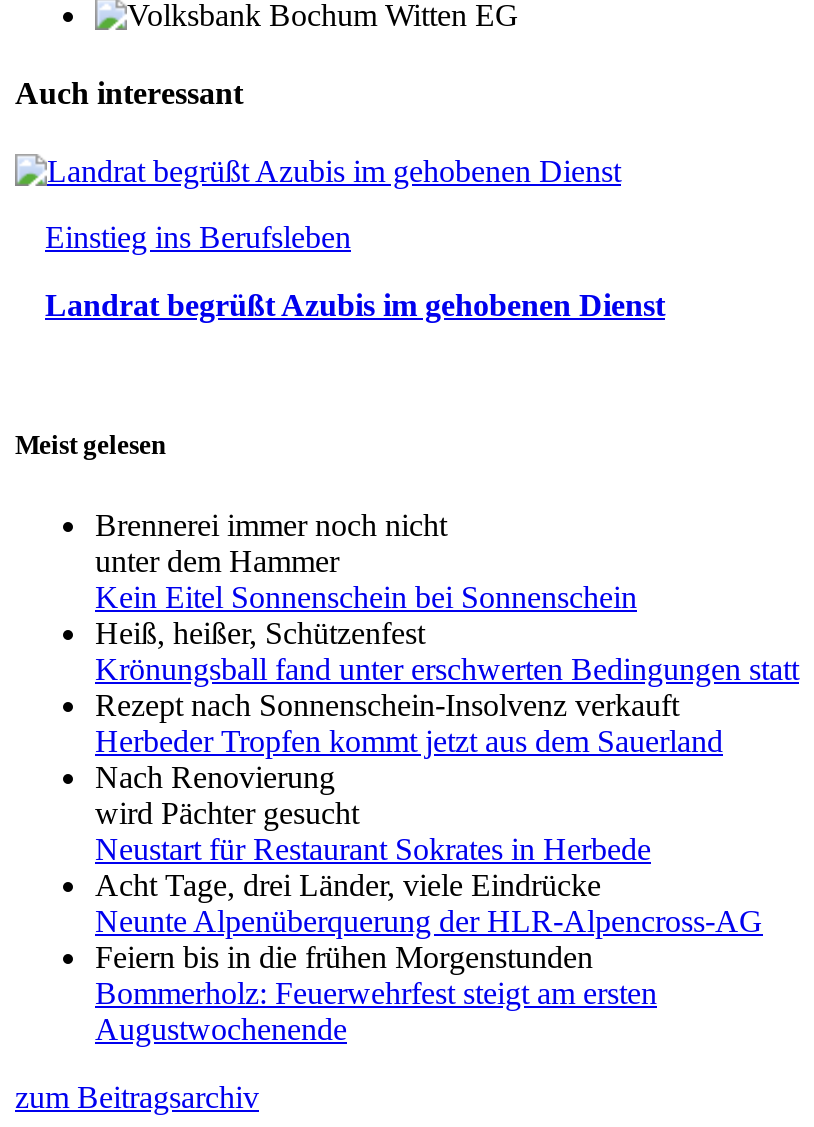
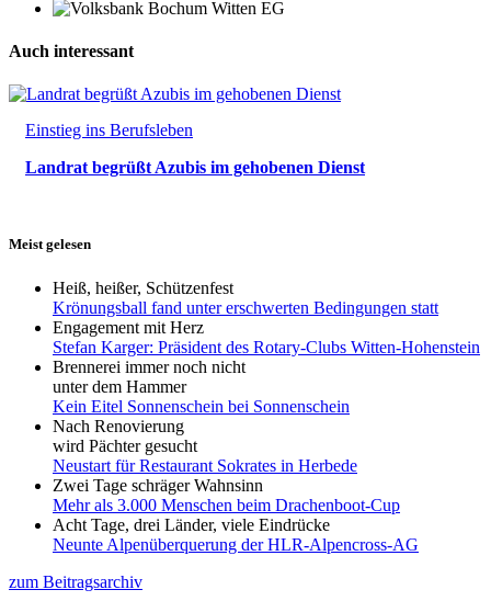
none -> [53,317,480,356] Engagement mit Herz | Stefan Karger: Präsident des Rotary-Clubs Witten-Hohenstein
moved [95,507,637,613] -> [53,357,350,415]: Brennerei immer noch nicht | unter dem Hammer | Kein Eitel Sonnenschein bei Sonnenschein
moved [95,615,799,685] -> [53,278,438,316]: Heiß, heißer, Schützenfest | Krönungsball fand unter erschwerten Bedingungen statt
[95,687,723,757] Rezept nach Sonnenschein-Insolvenz verkauft | Herbeder Tropfen kommt jetzt aus dem Sauerland -> none
none -> [53,475,400,514] Zwei Tage schräger Wahnsinn | Mehr als 3.000 Menschen beim Drachenboot-Cup
moved [95,867,763,937] -> [53,515,419,553]: Acht Tage, drei Länder, viele Eindrücke | Neunte Alpenüberquerung der HLR-Alpencross-AG
[95,939,657,1045] Feiern bis in die frühen Morgenstunden | Bommerholz: Feuerwehrfest steigt am ersten | Augustwochenende -> none

